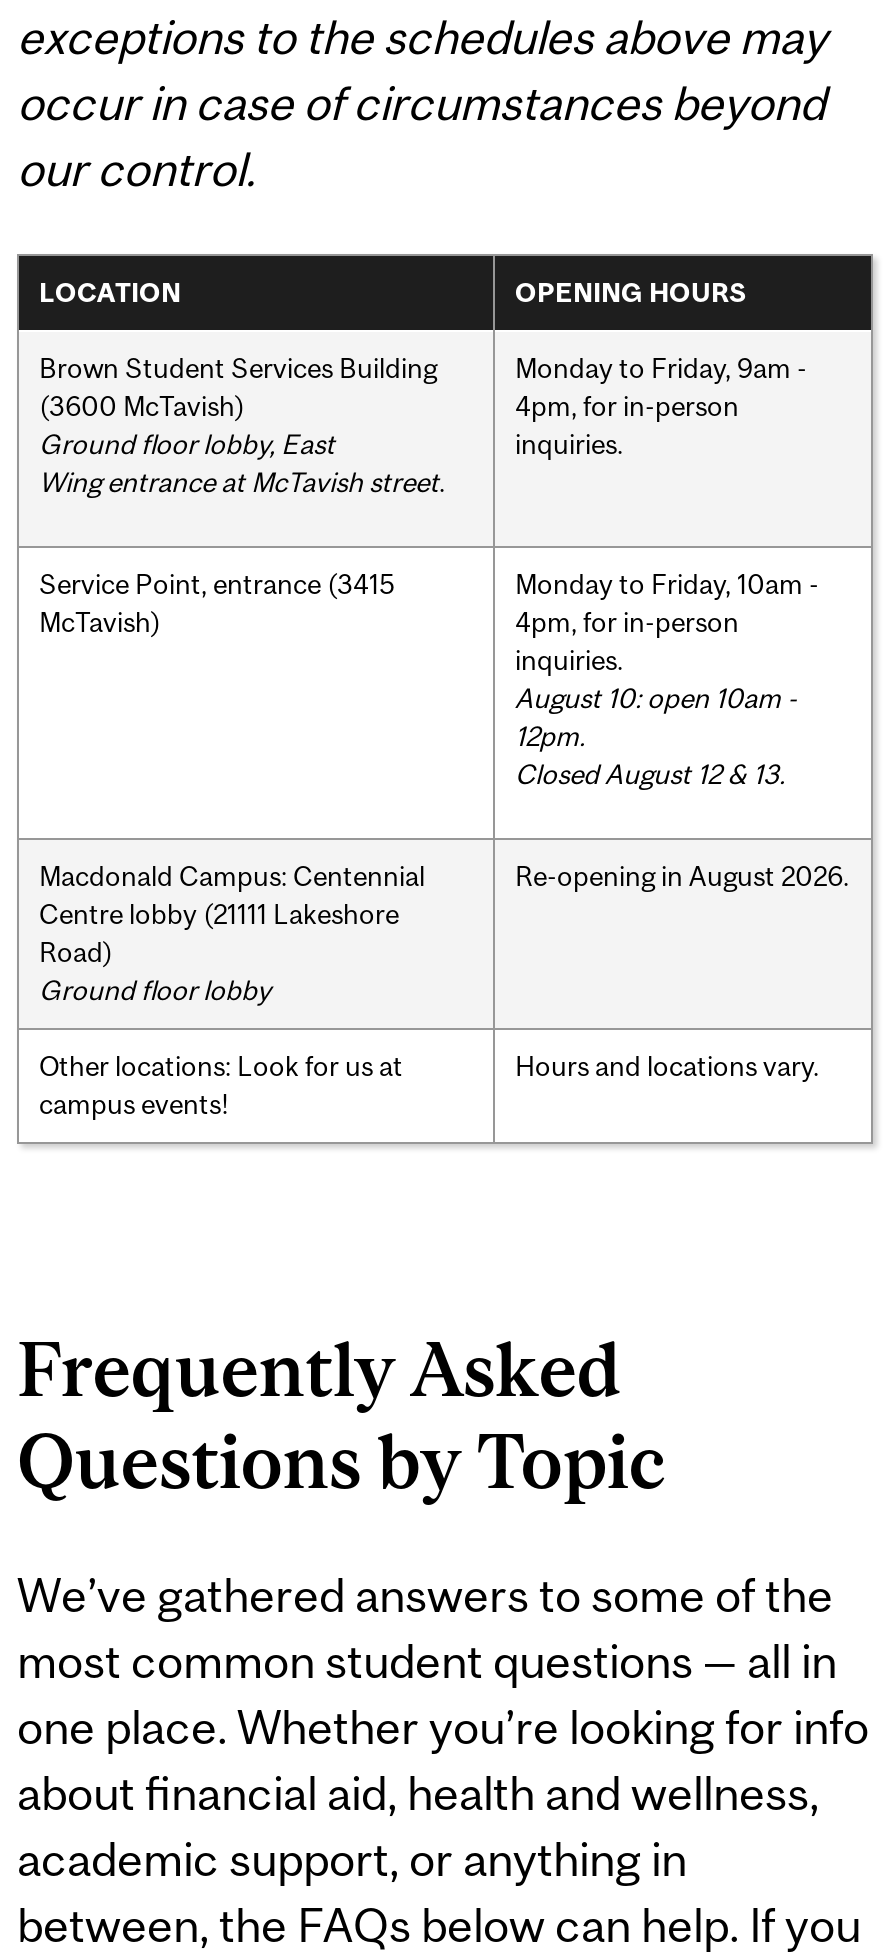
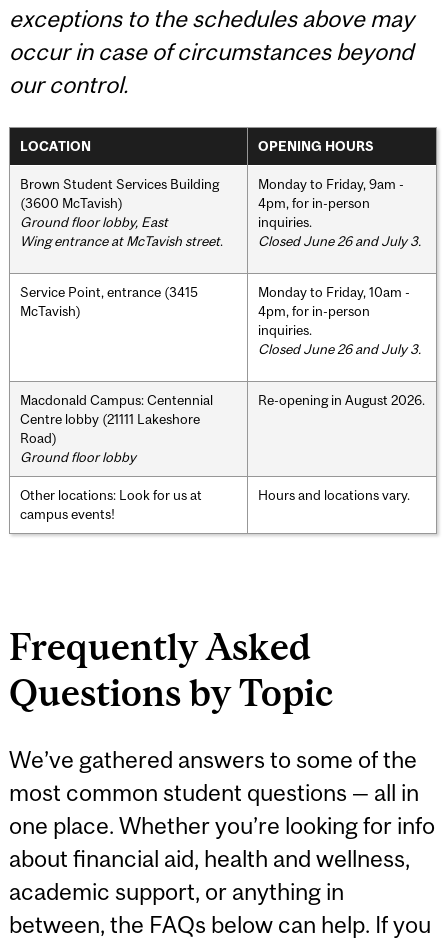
none -> [258,233,421,249] Closed June 26 and July 3.
[515,681,797,789] August 10: open 10am - | 12pm. | Closed August 12 & 13. -> [258,341,421,357] Closed June 26 and July 3.

